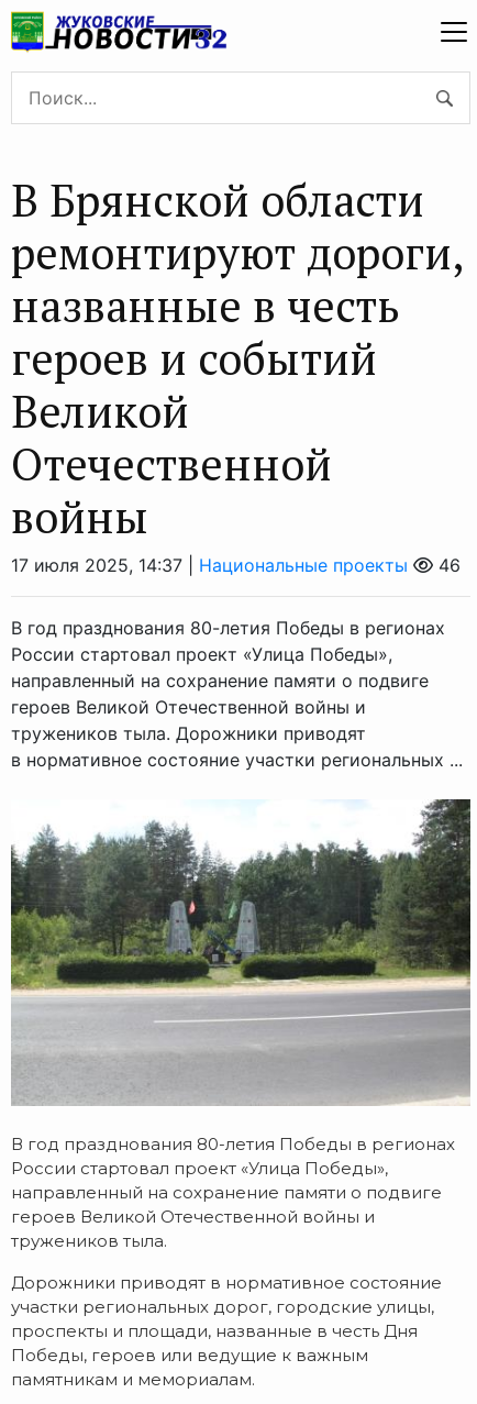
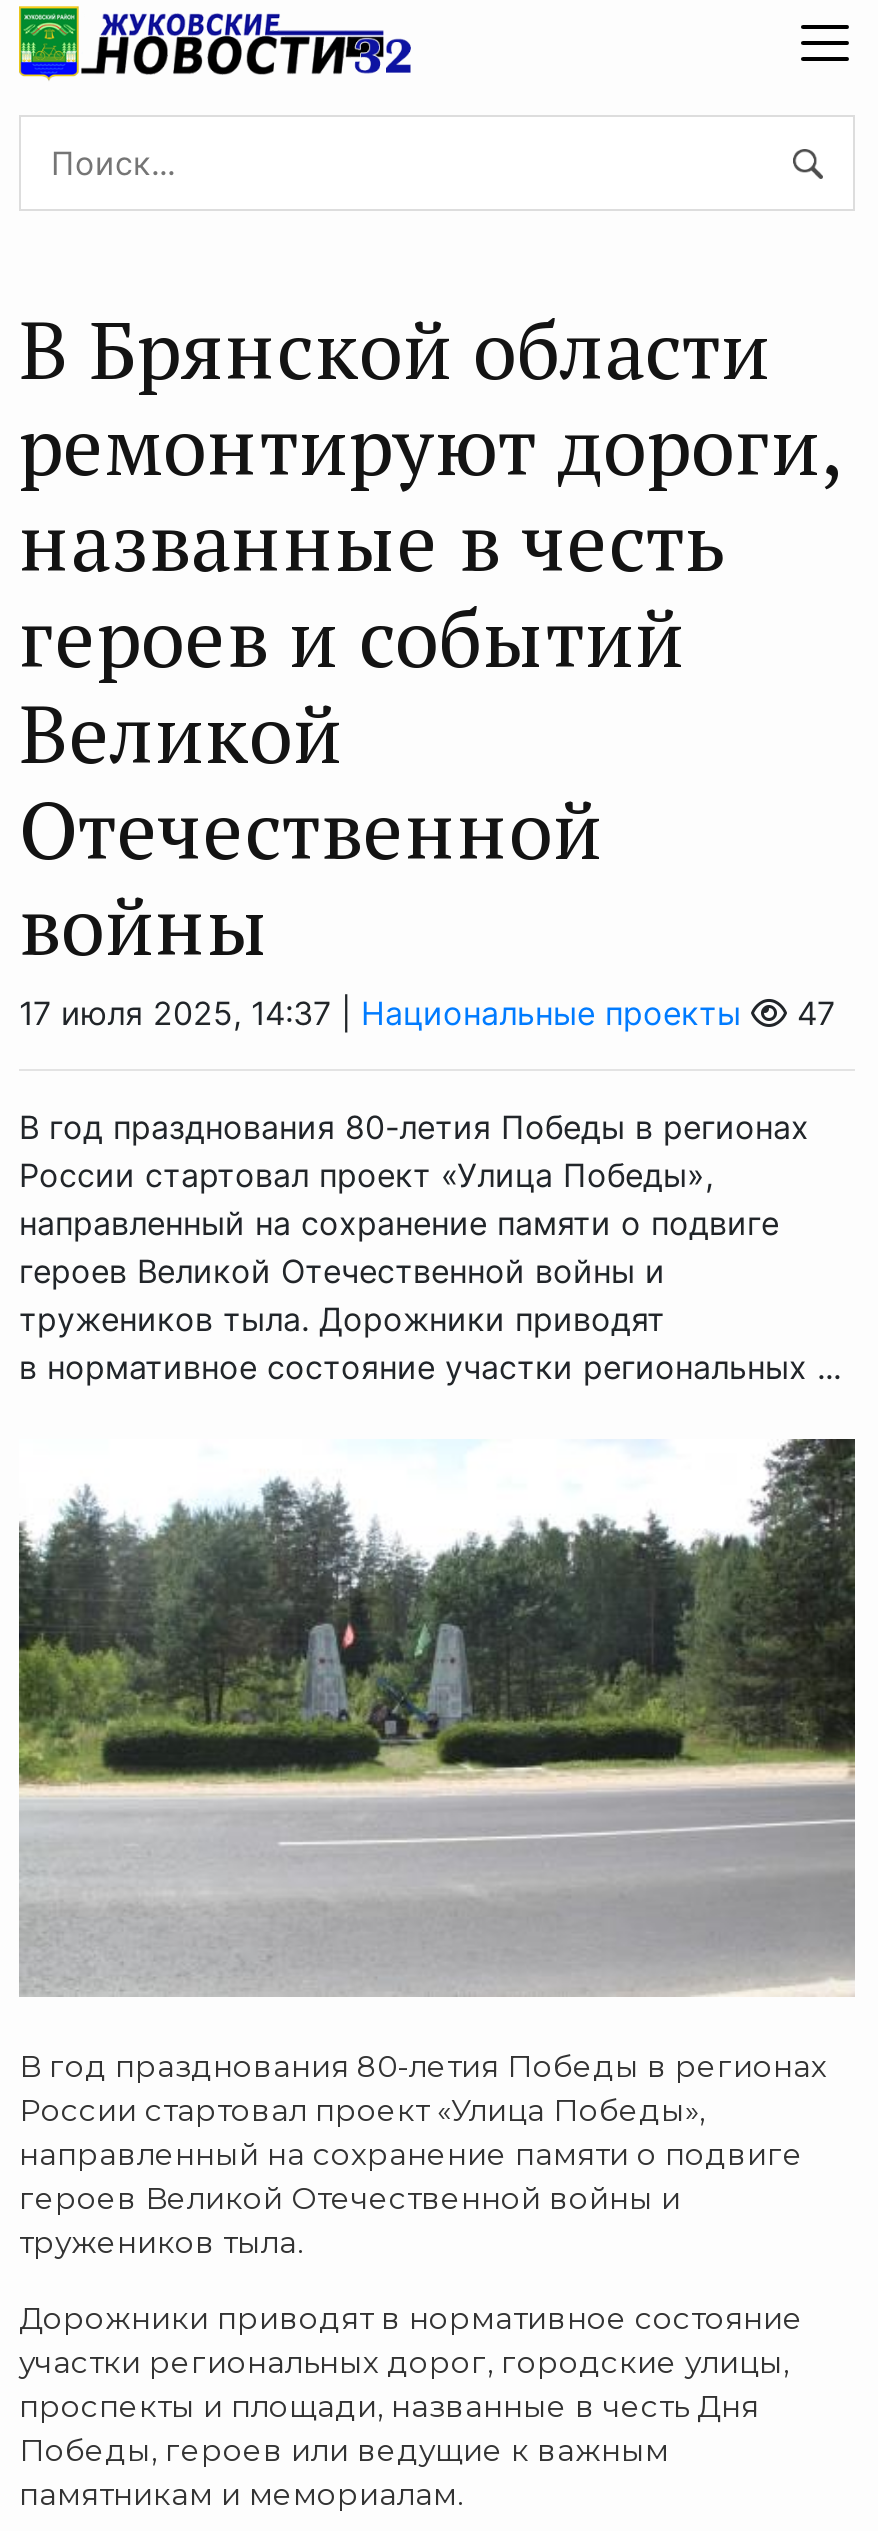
[433,554,461,576] 46 -> [787,993,835,1033] 47

